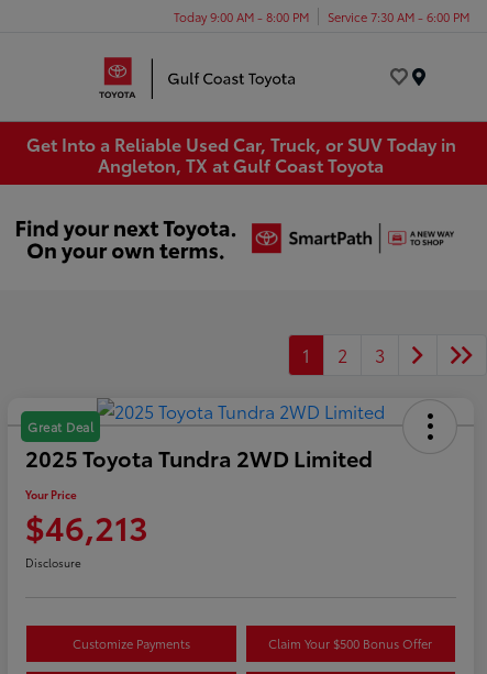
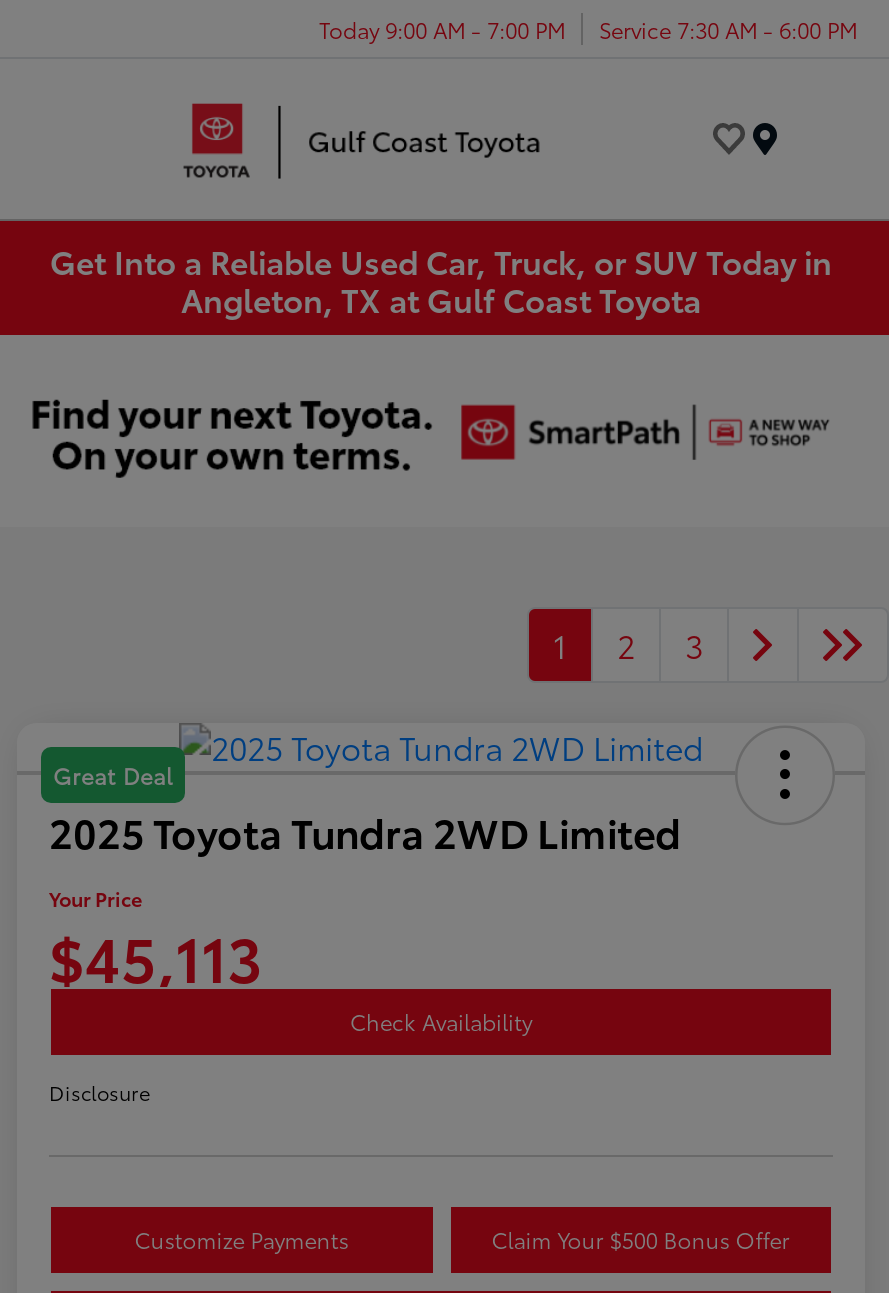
[174,7,469,25] Today 9:00 AM - 8:00 PM Service 7:30 AM - 6:00 PM -> [319,12,857,44] Today 9:00 AM - 7:00 PM Service 7:30 AM - 6:00 PM
[25,502,148,550] $46,213 -> [49,913,532,1037] $45,113 | Check Availability

